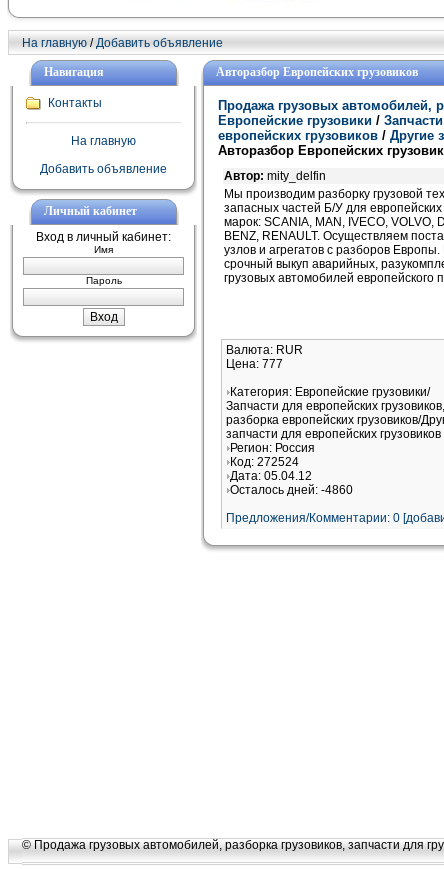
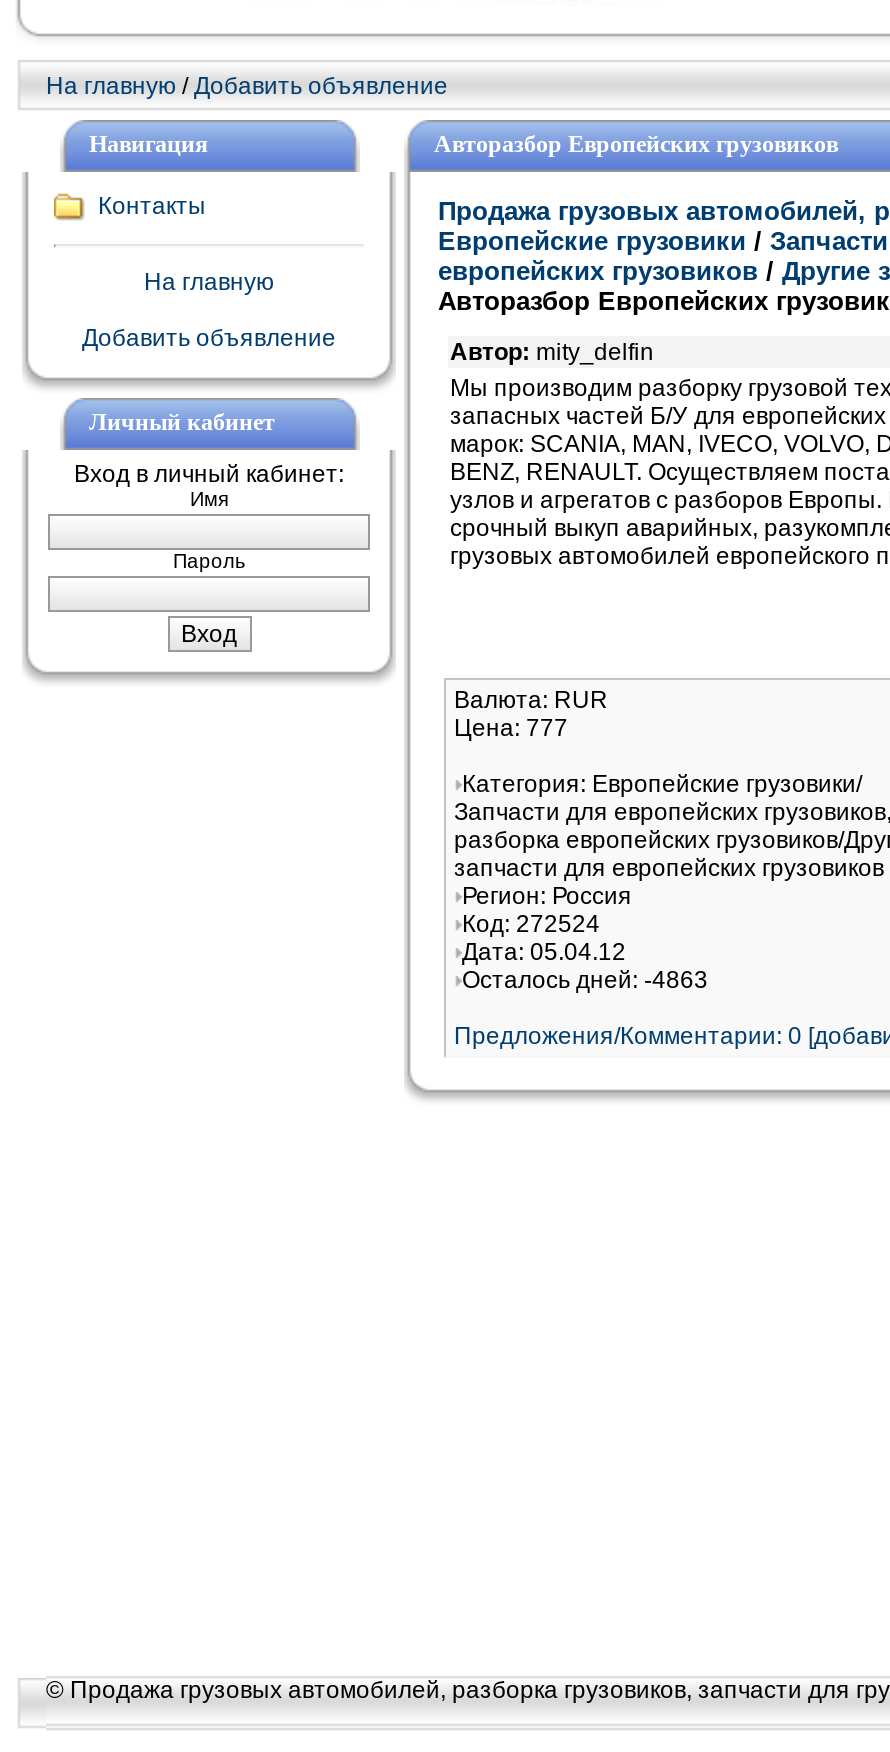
[230,483,353,497] Осталось дней: -4860 -> [462,966,708,994] Осталось дней: -4863

